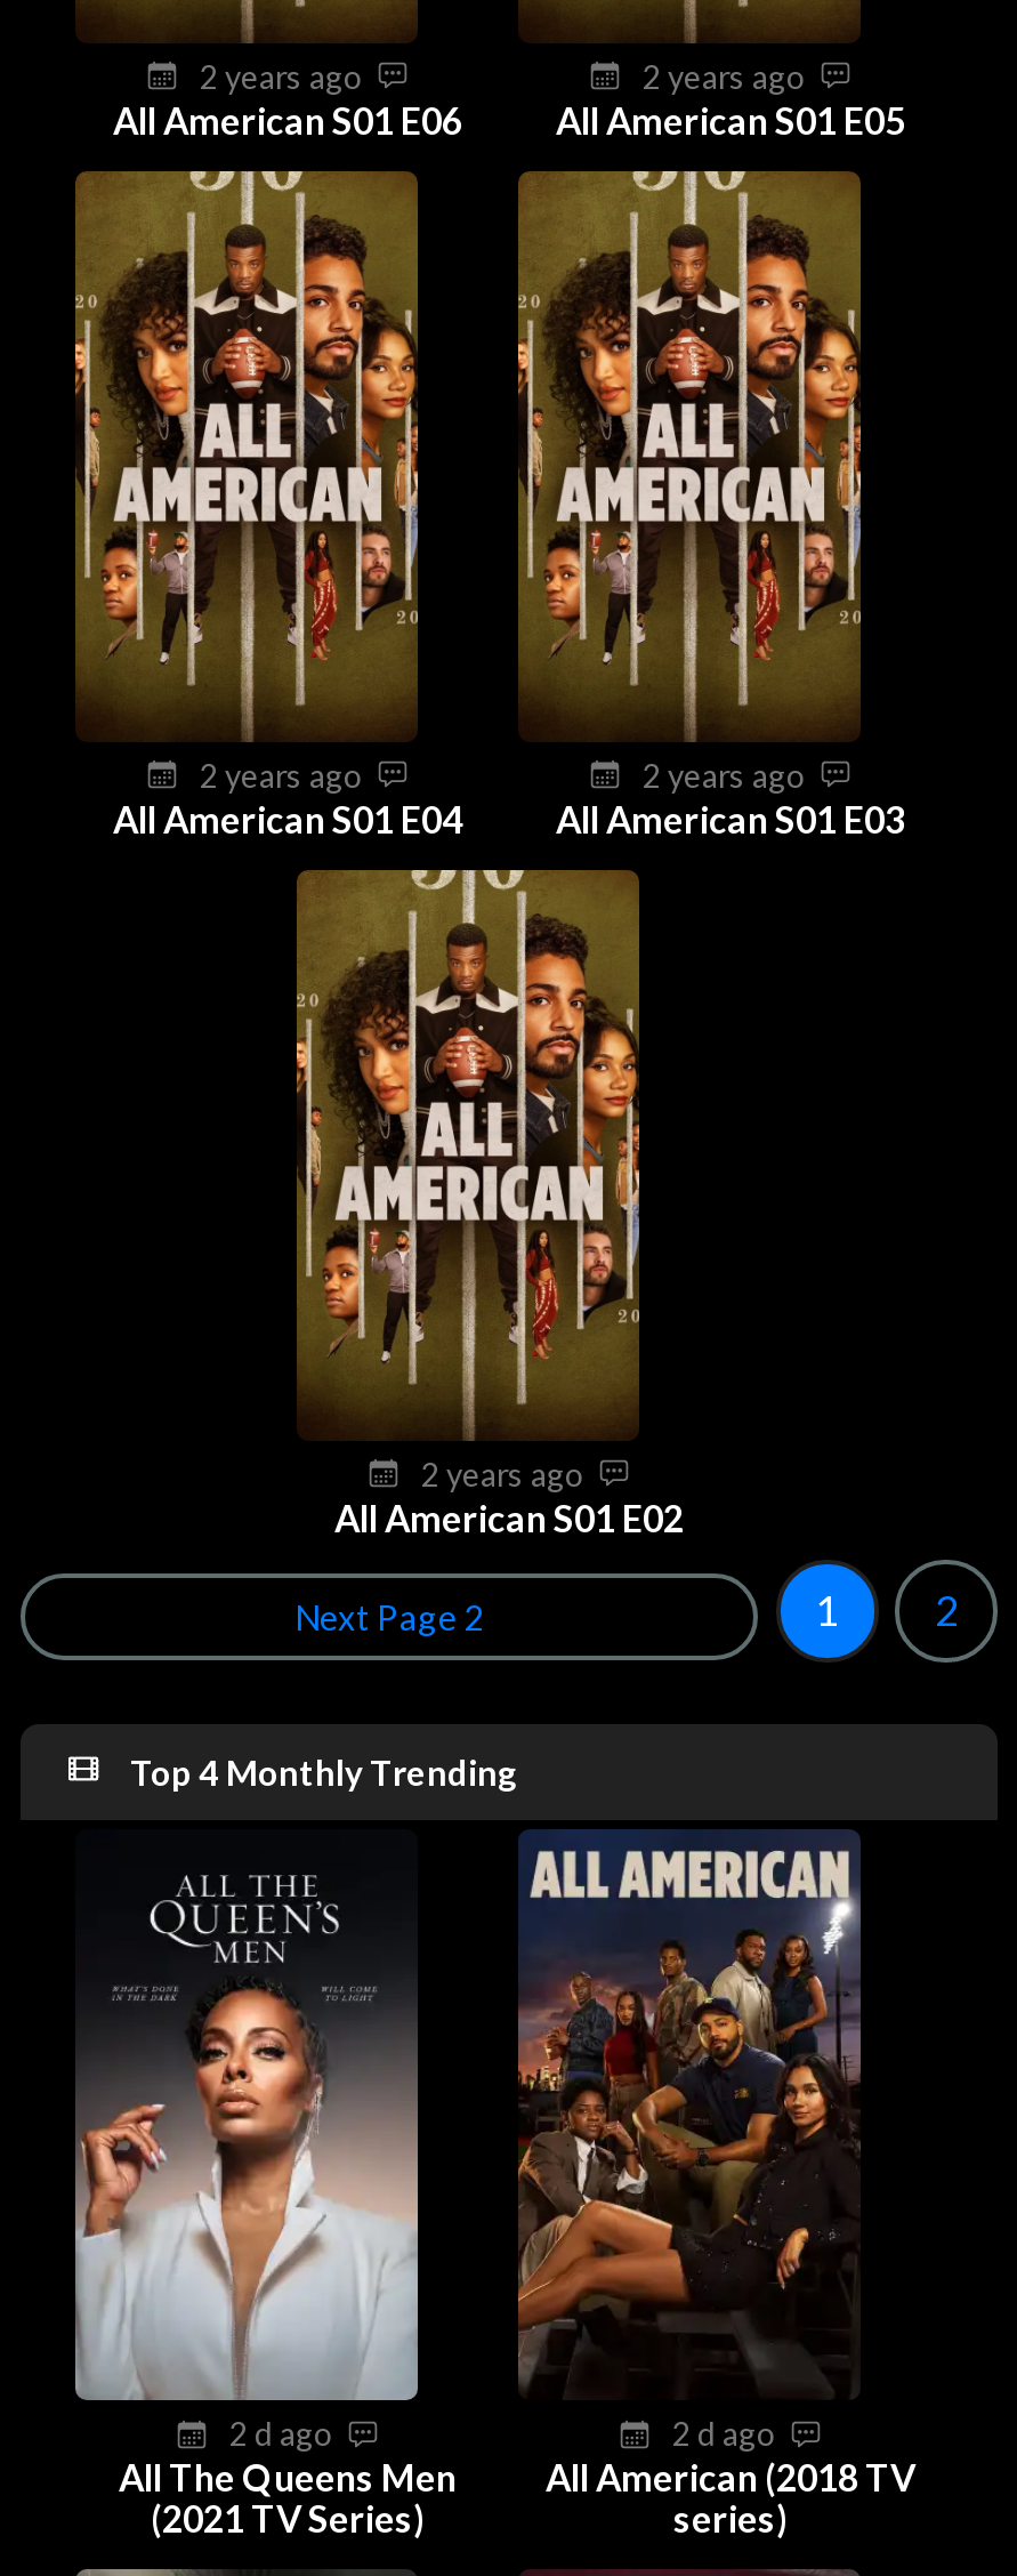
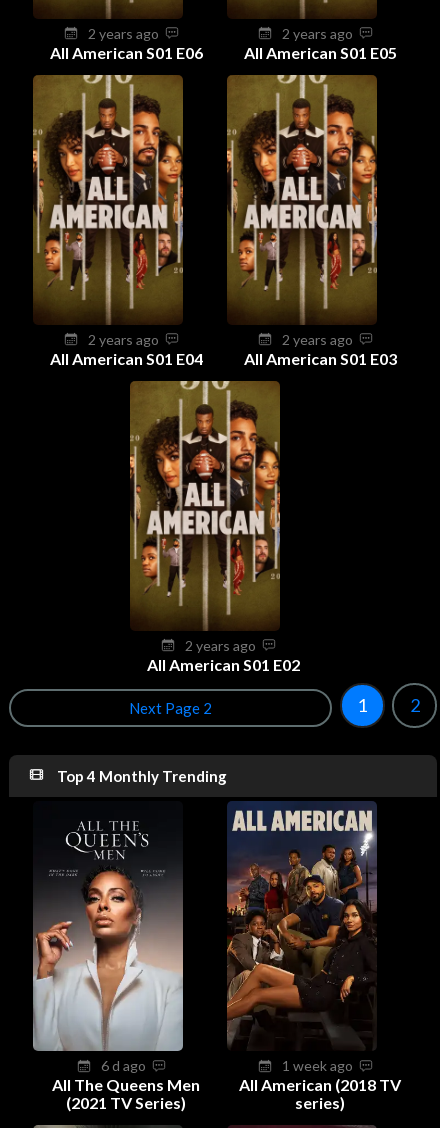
[229,2415,346,2454] 2 d ago -> [100,1057,151,1074] 6 d ago
[672,2415,789,2454] 2 d ago -> [281,1057,358,1074] 1 week ago

